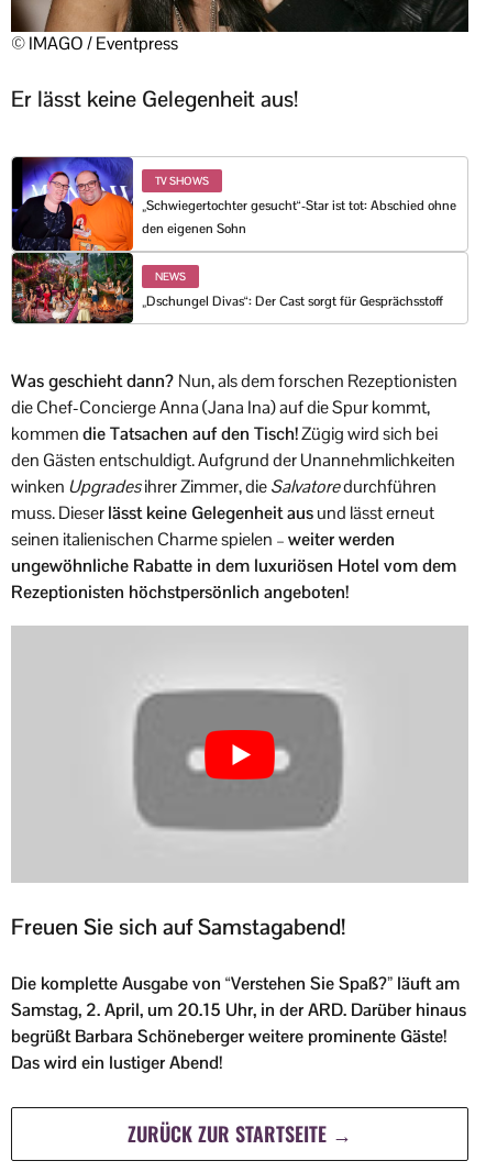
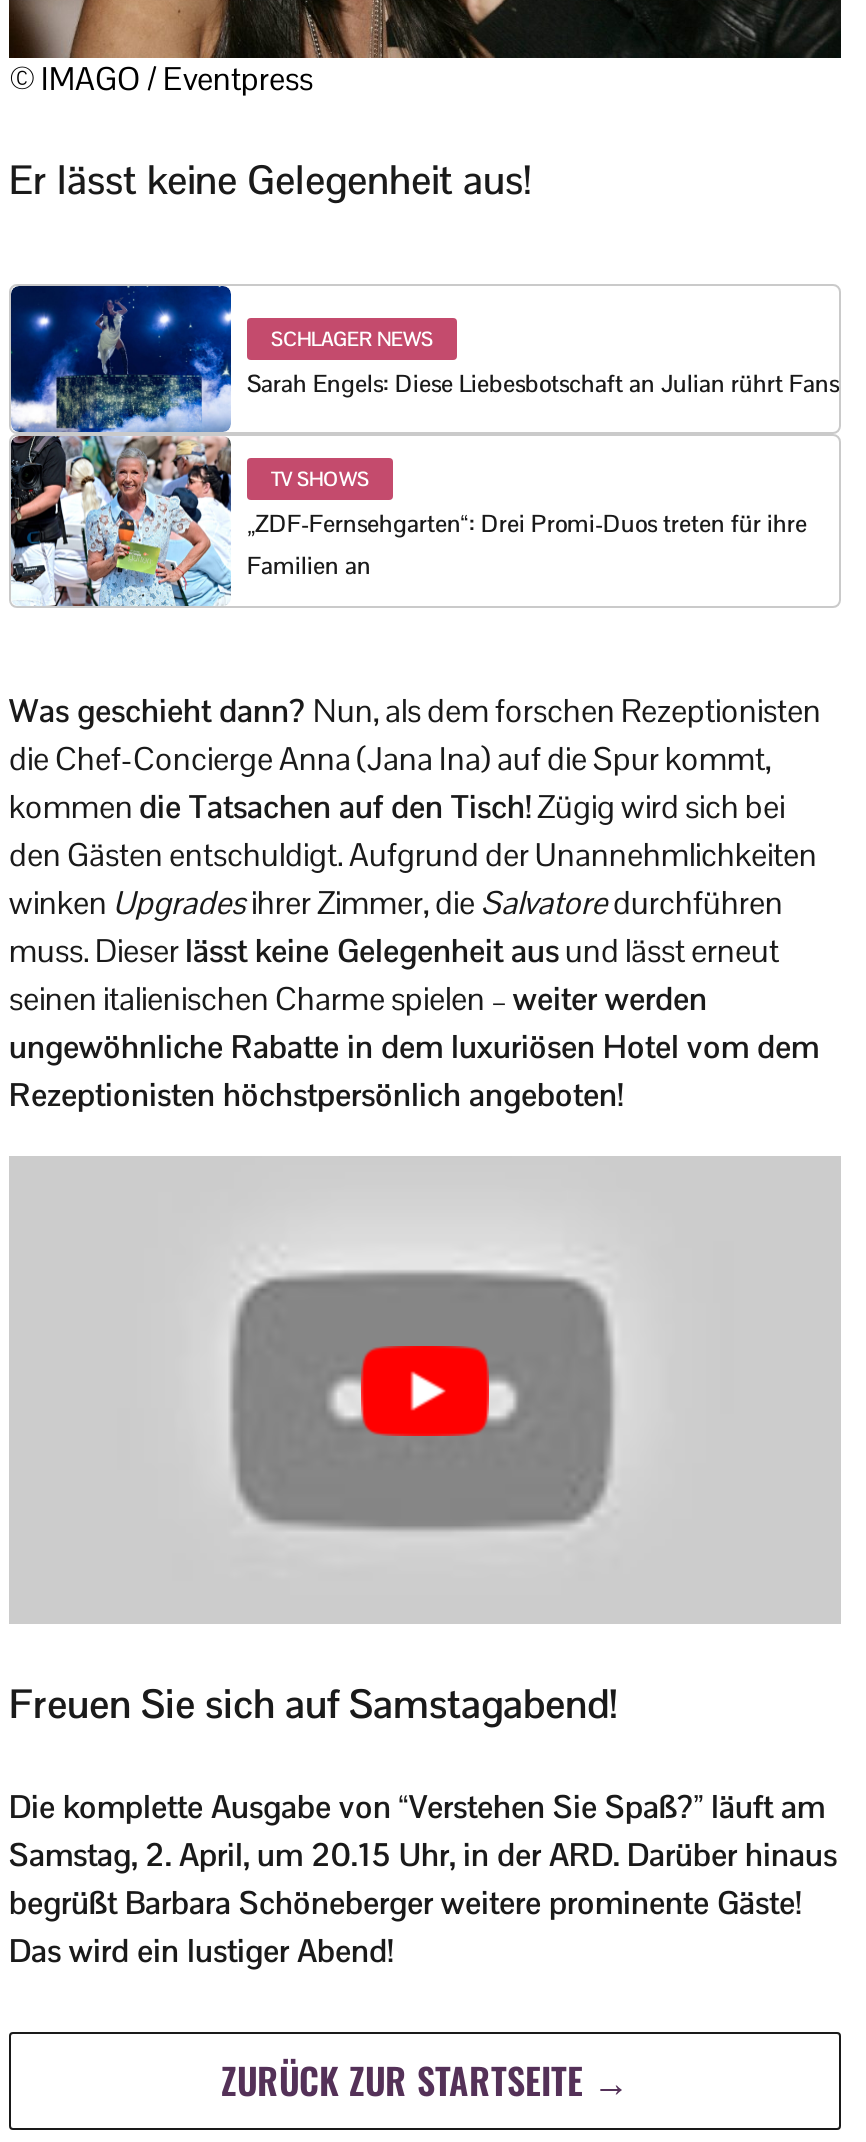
none -> [247,325,839,399] SCHLAGER NEWS | Sarah Engels: Diese Liebesbotschaft an Julian rührt Fans
[11,157,456,324] [image] | „Schwiegertochter gesucht“-Star ist tot: Abschied ohne | den eigenen Sohn | NEWS | „Dschungel Divas“: Der Cast sorgt für Gesprächsstoff -> [9,286,807,608] [image] | „ZDF-Fernsehgarten“: Drei Promi-Duos treten für ihre | Familien an
moved [155,174,209,188] -> [271,467,369,493]: TV SHOWS

